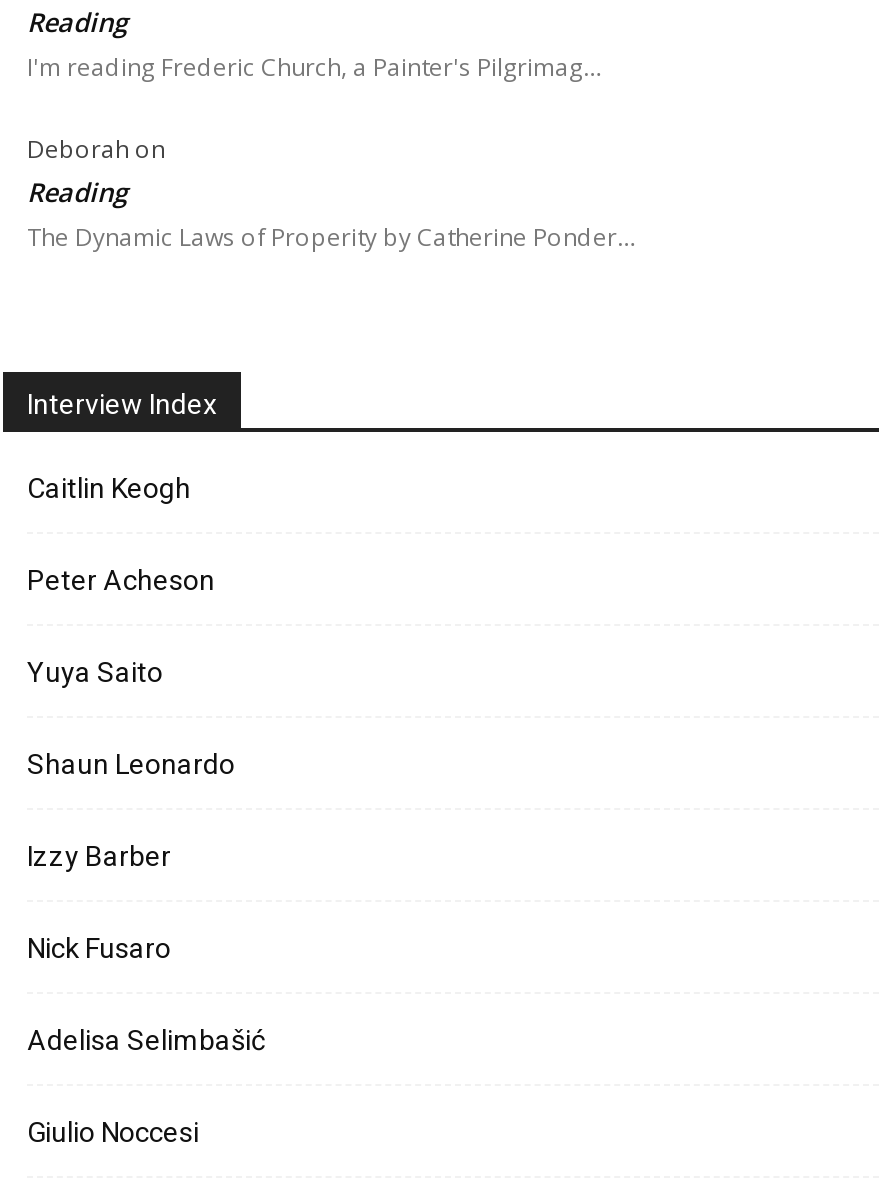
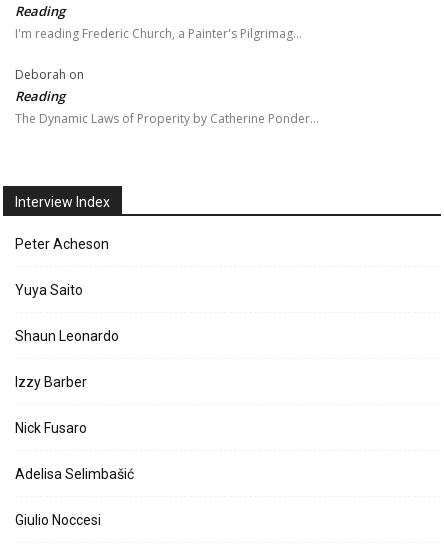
[27,472,191,504] Caitlin Keogh -> none

